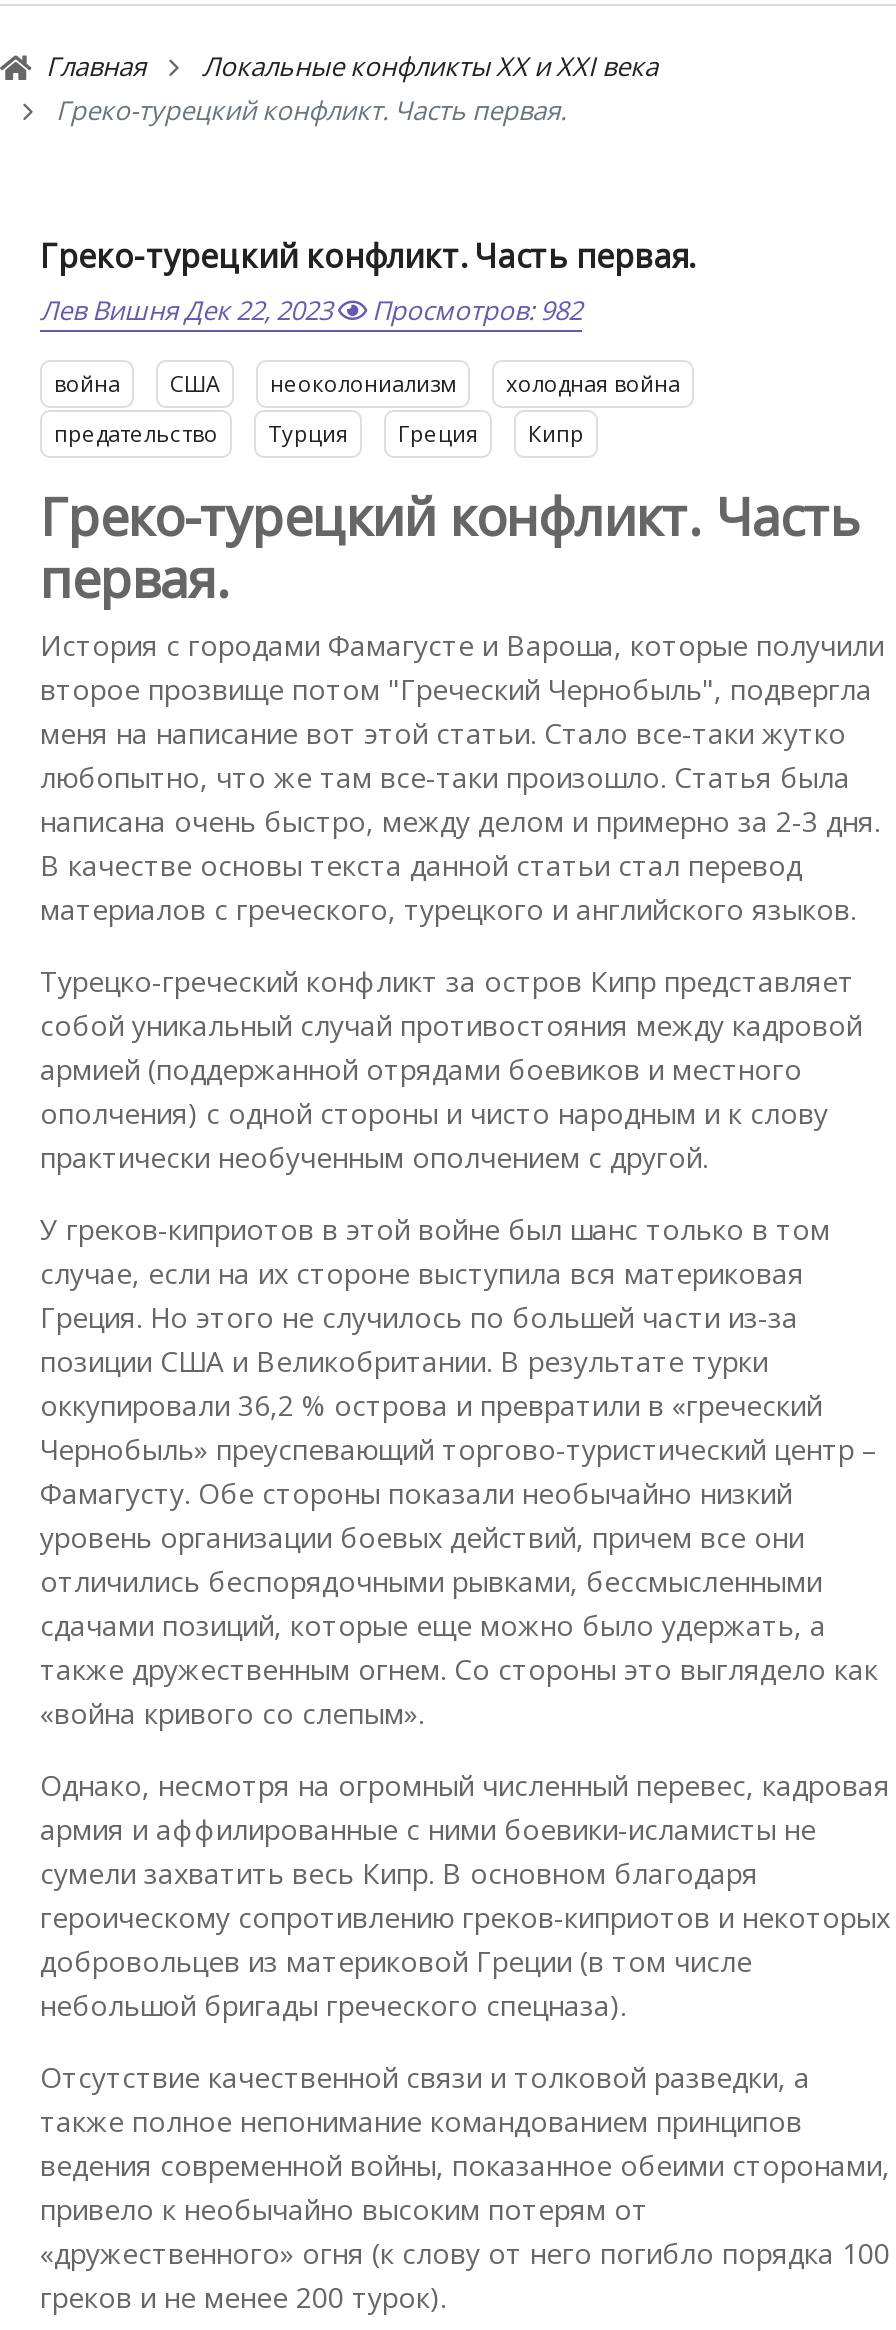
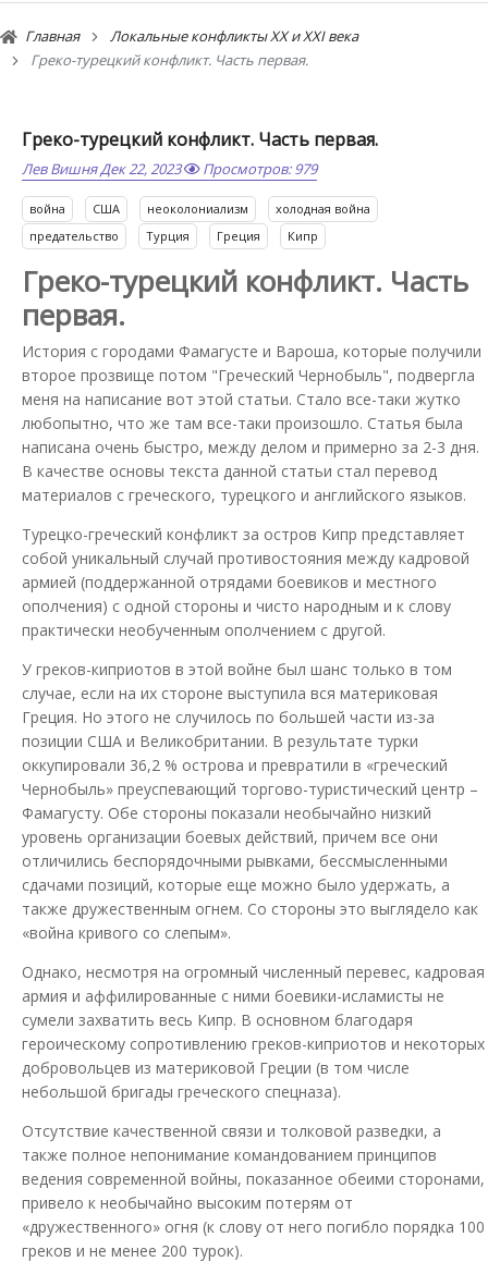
[40,292,582,328] Лев Вишня Дек 22, 2023 Просмотров: 982 -> [22,159,317,179] Лев Вишня Дек 22, 2023 Просмотров: 979

